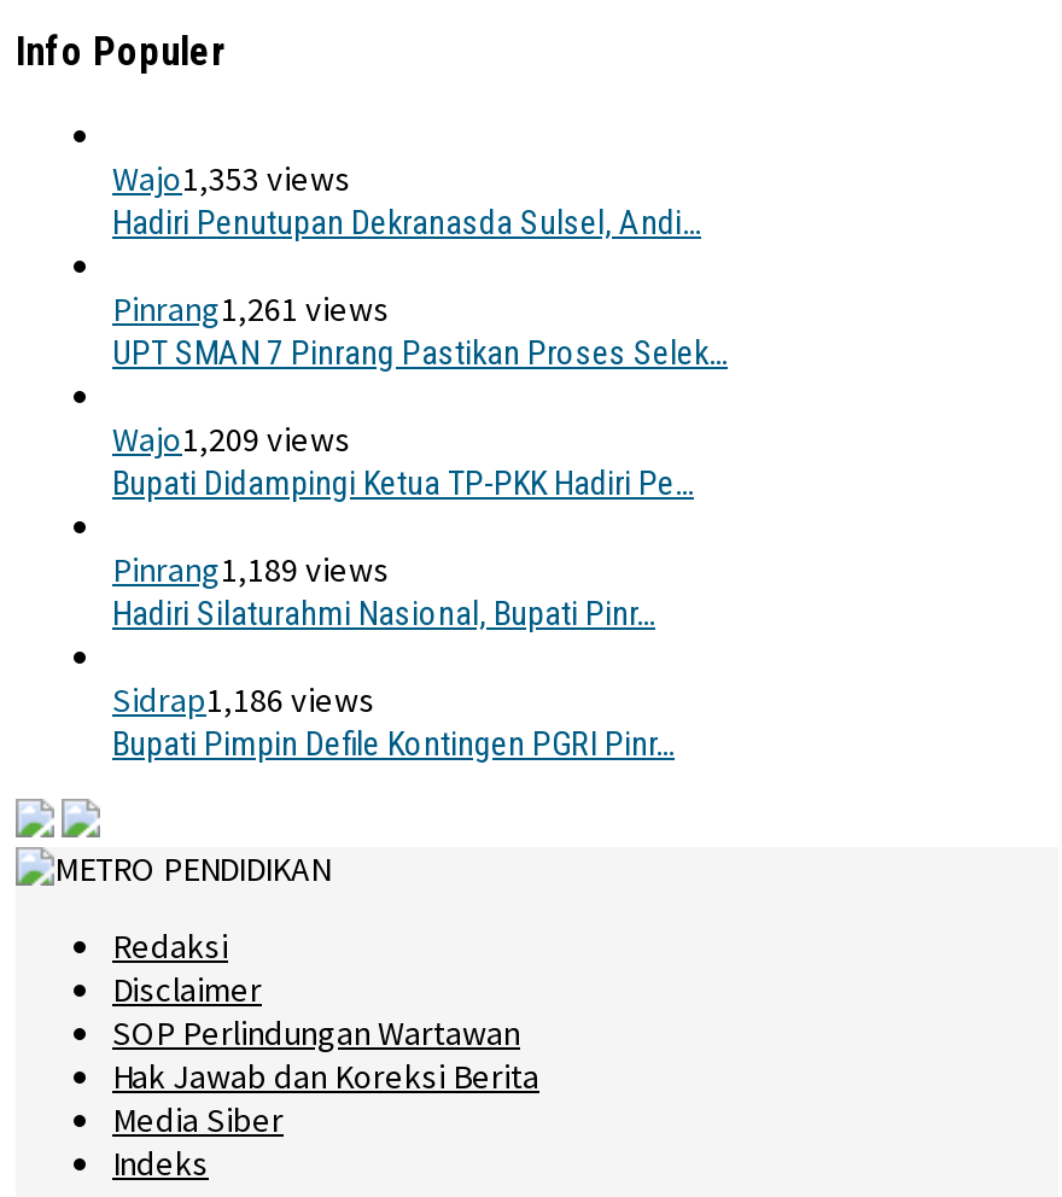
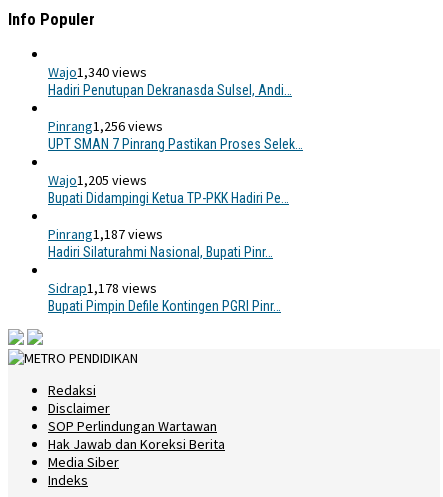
[112,157,351,201] Wajo1,353 views -> [48,63,147,81] Wajo1,340 views
[112,288,390,331] Pinrang1,261 views -> [48,117,163,135] Pinrang1,256 views
[112,418,351,461] Wajo1,209 views -> [48,171,147,189] Wajo1,205 views
[112,548,390,592] Pinrang1,189 views -> [48,225,163,243] Pinrang1,187 views
[112,679,375,722] Sidrap1,186 views -> [48,279,157,297] Sidrap1,178 views

